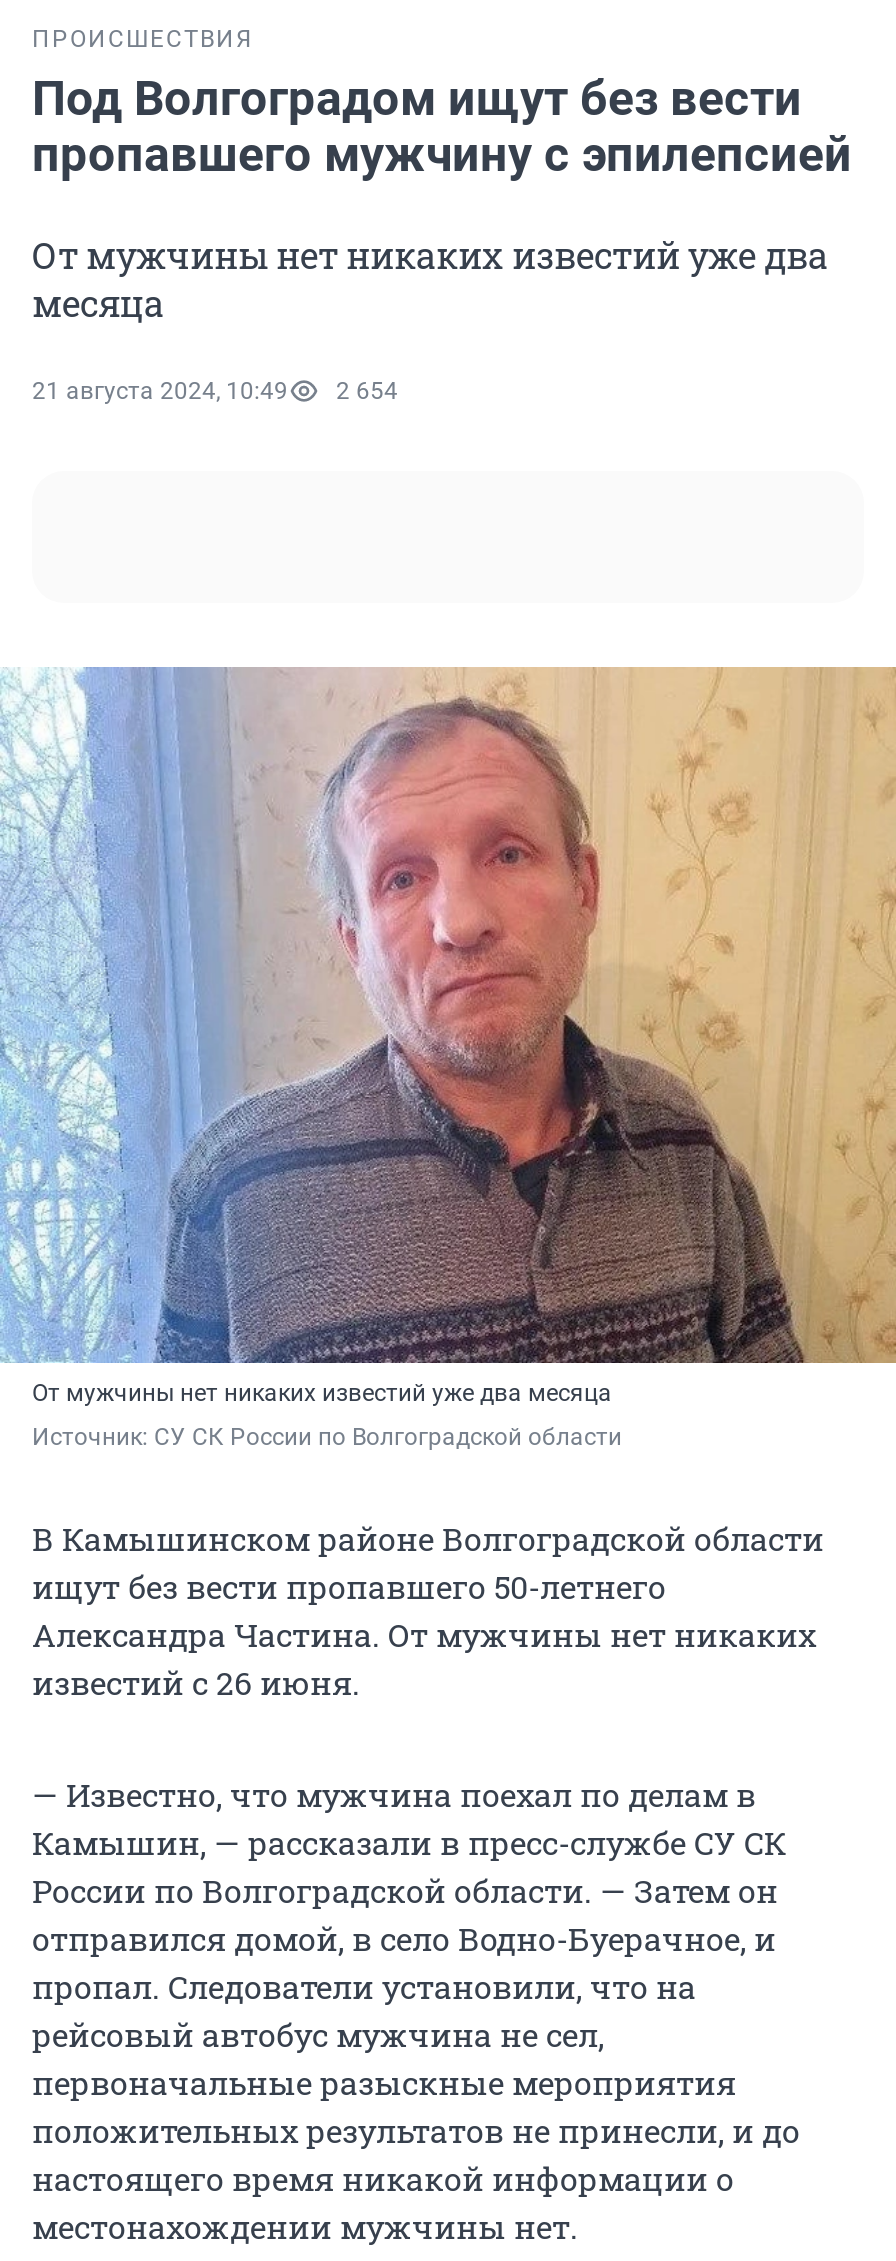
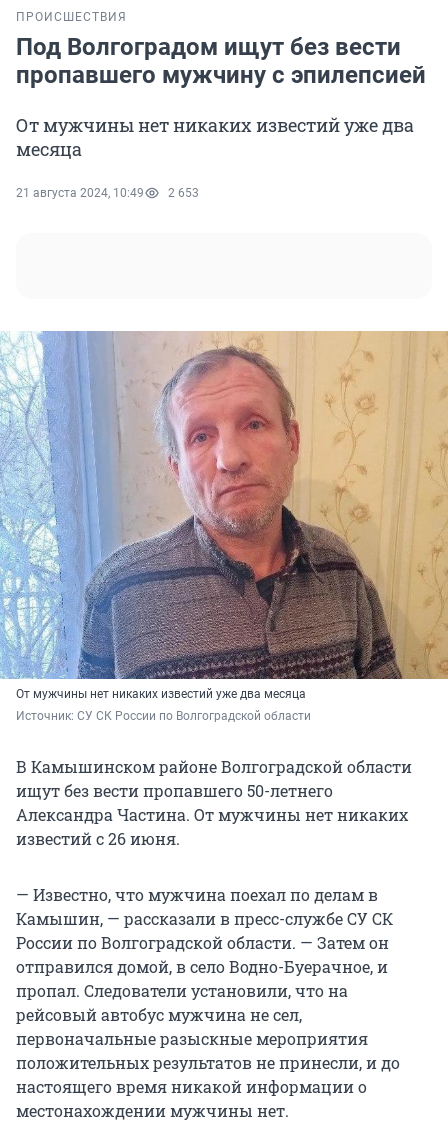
[32,377,398,405] 21 августа 2024, 10:49 2 654 -> [16,186,199,200] 21 августа 2024, 10:49 2 653

